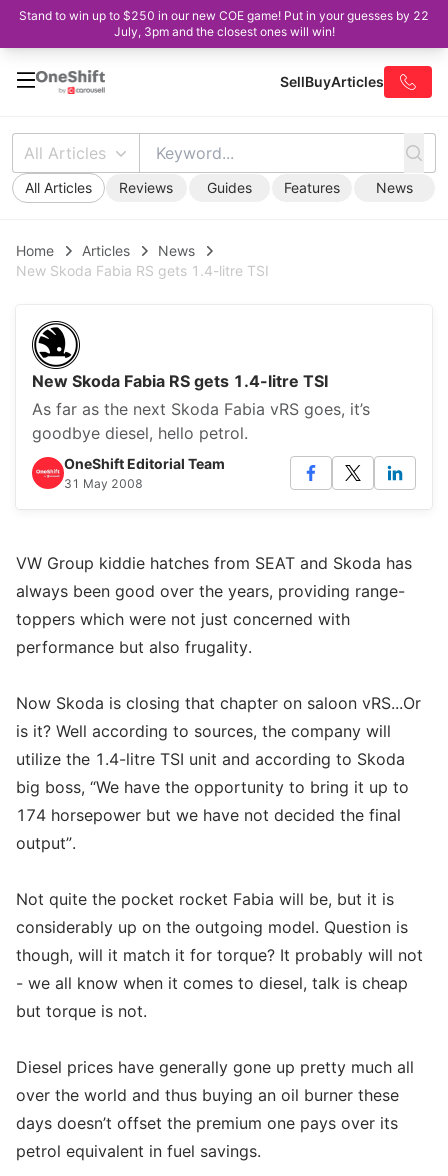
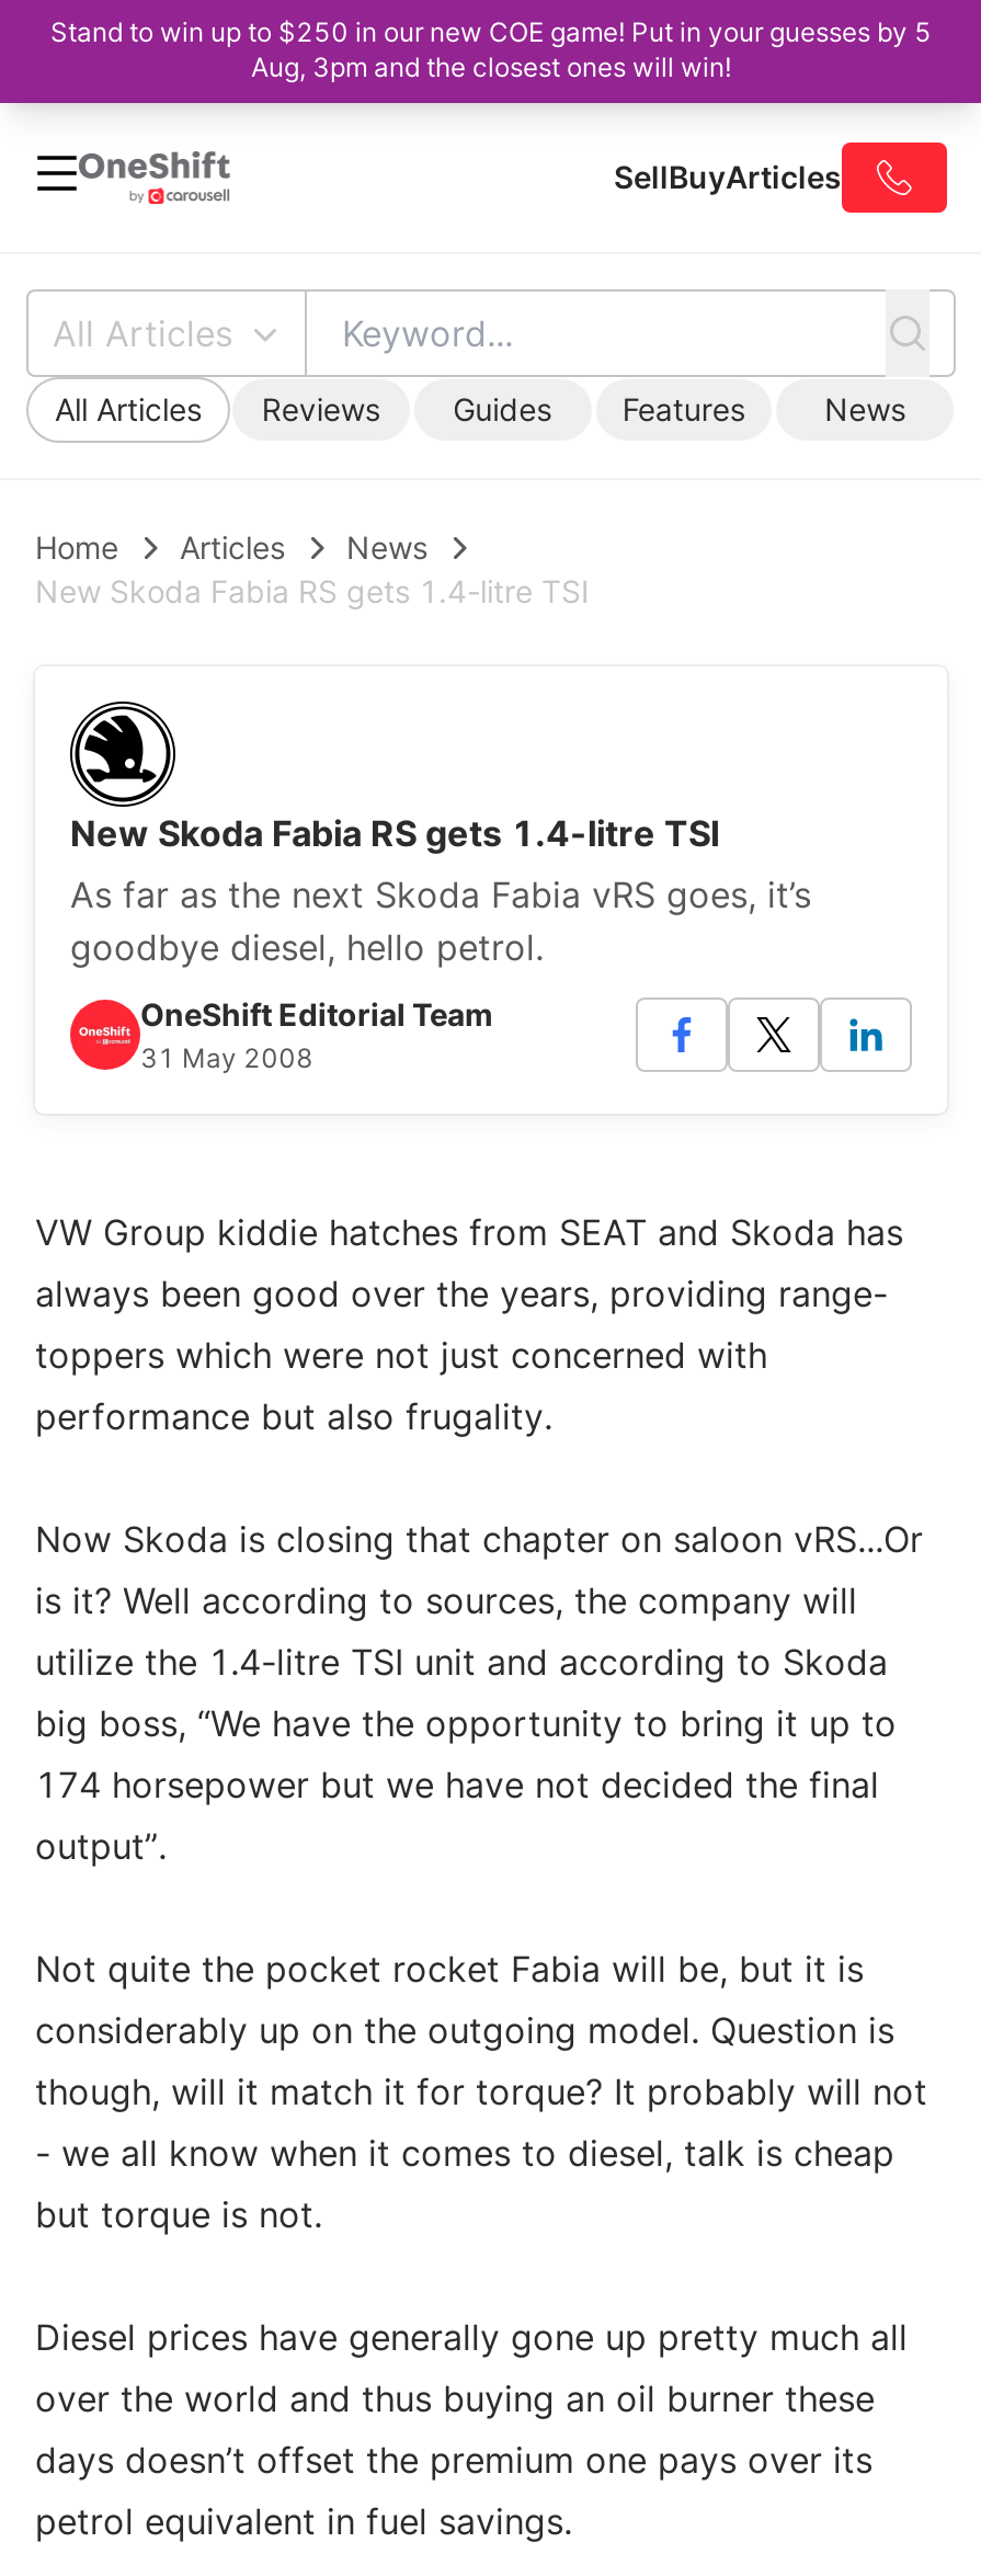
[19,8,429,23] Stand to win up to $250 in our new COE game! Put in your guesses by 22 -> [50,15,932,48] Stand to win up to $250 in our new COE game! Put in your guesses by 5
[113,24,334,39] July, 3pm and the closest ones will win! -> [251,50,731,83] Aug, 3pm and the closest ones will win!

